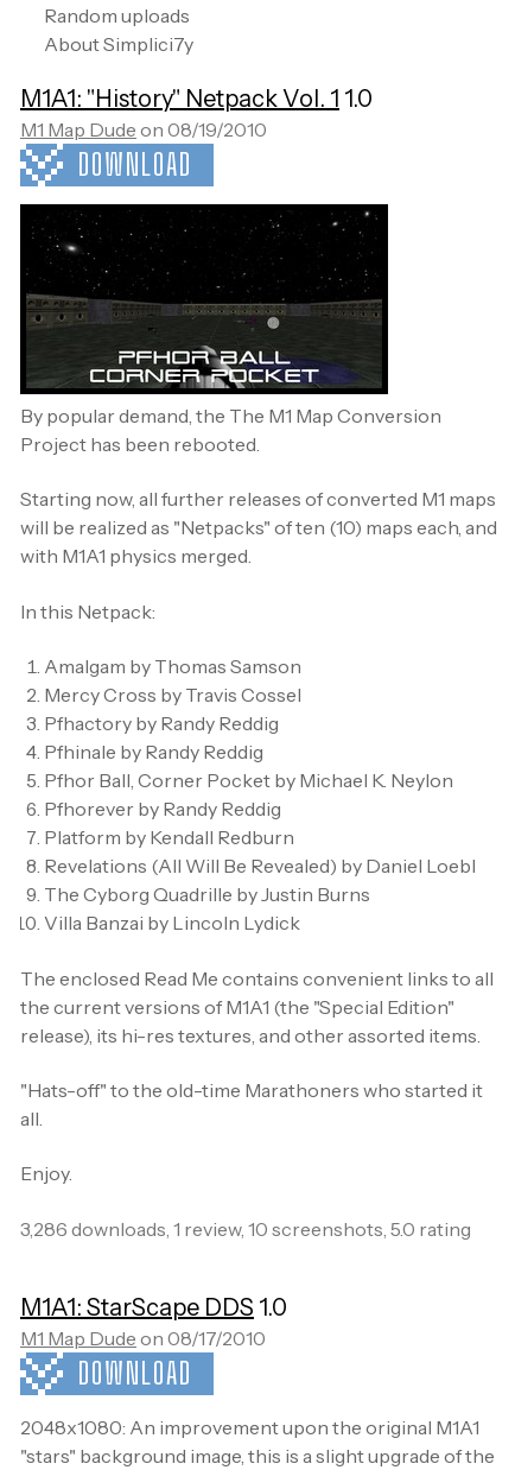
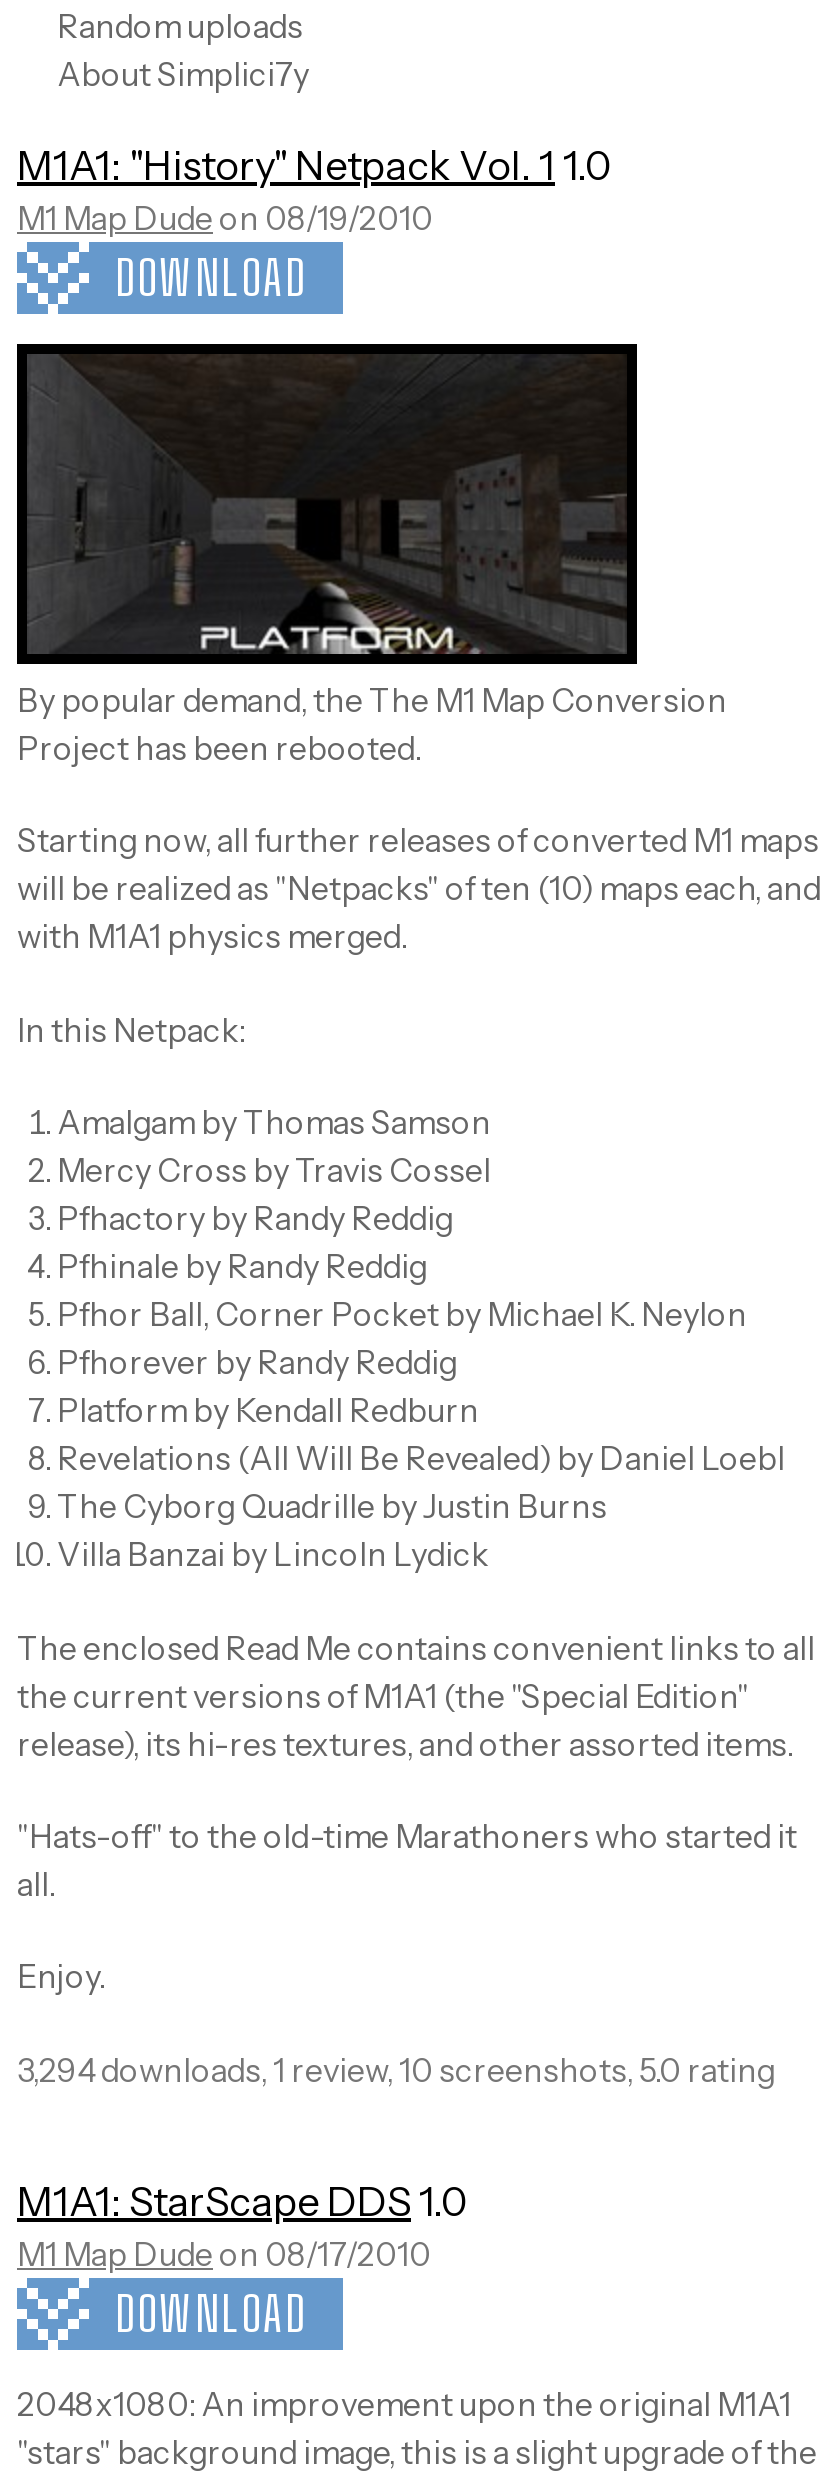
[27,211,381,386] [image] -> [27,354,627,654] [image]
[20,1217,471,1240] 3,286 downloads, 1 review, 10 screenshots, 5.0 rating -> [17,2049,775,2089] 3,294 downloads, 1 review, 10 screenshots, 5.0 rating

